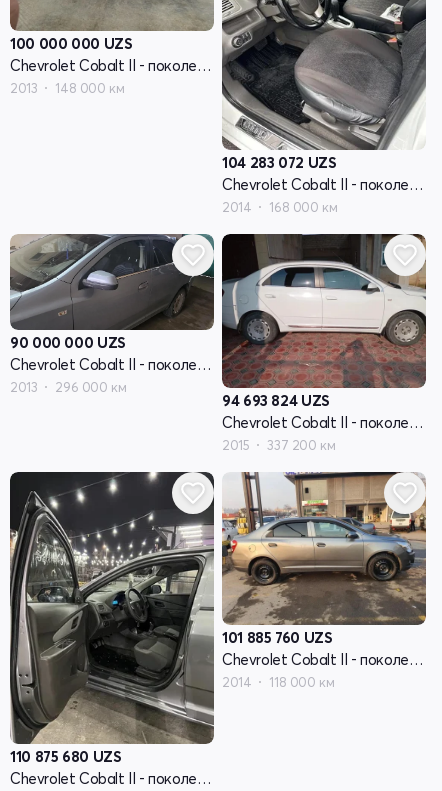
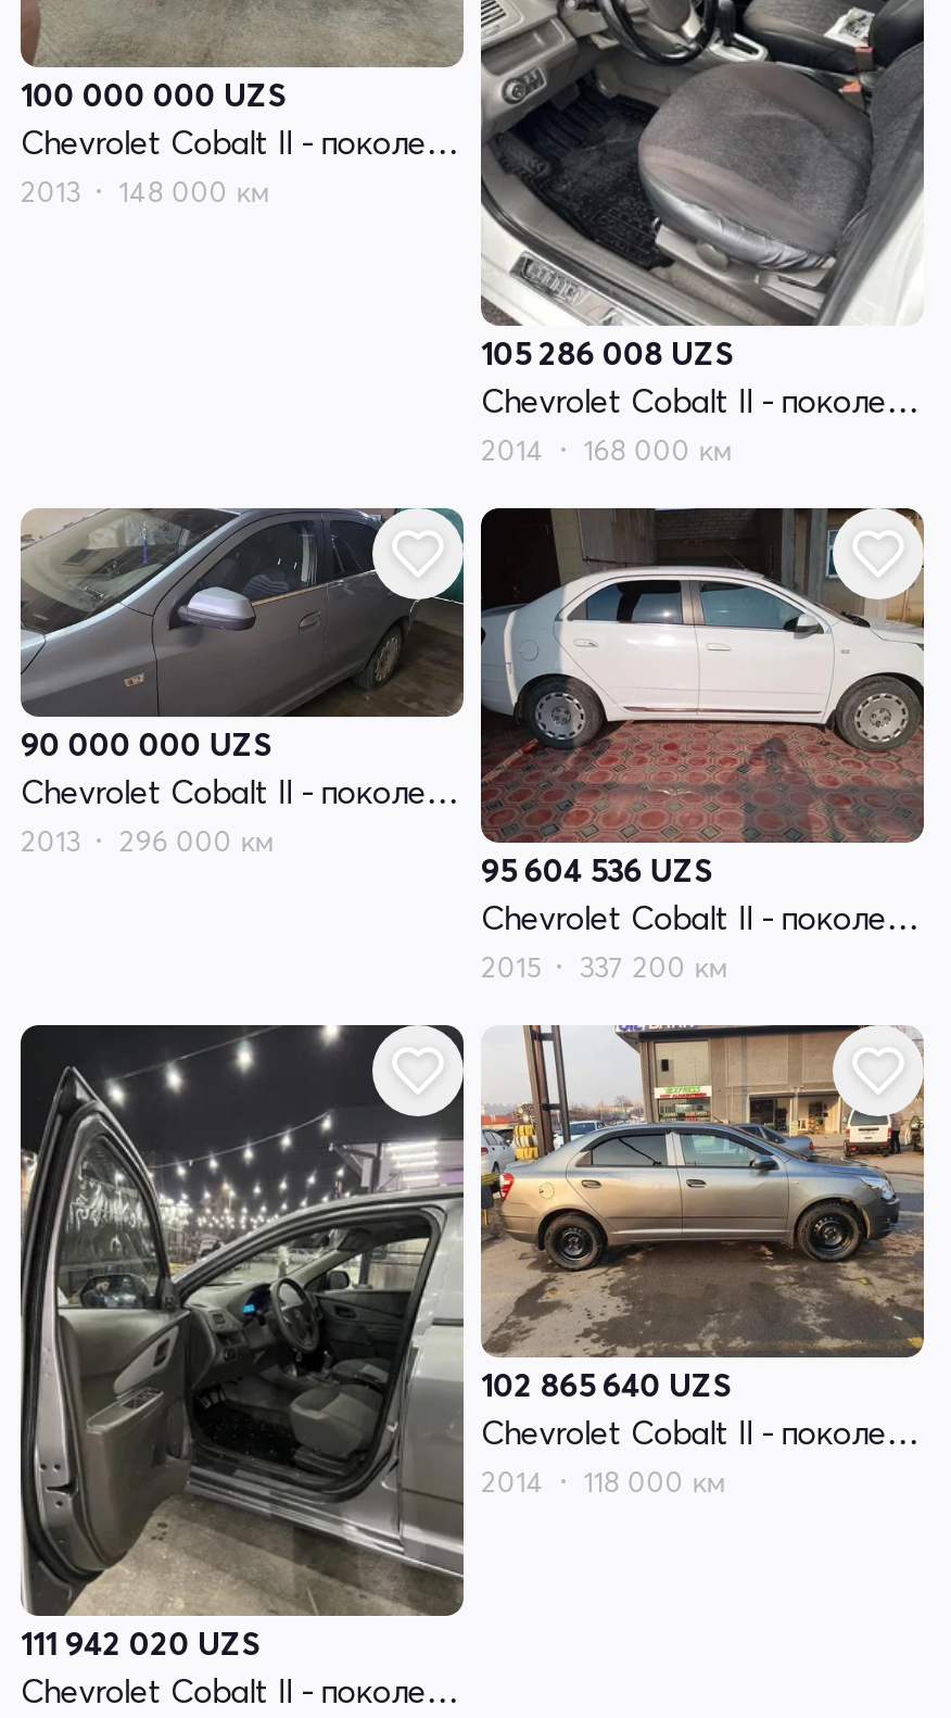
[222,153,336,172] 104 283 072 UZS -> [481,333,734,374] 105 286 008 UZS
[222,391,330,410] 94 693 824 UZS -> [481,849,713,890] 95 604 536 UZS
[222,628,332,647] 101 885 760 UZS -> [481,1364,731,1405] 102 865 640 UZS
[10,747,121,766] 110 875 680 UZS -> [21,1622,260,1663] 111 942 020 UZS

